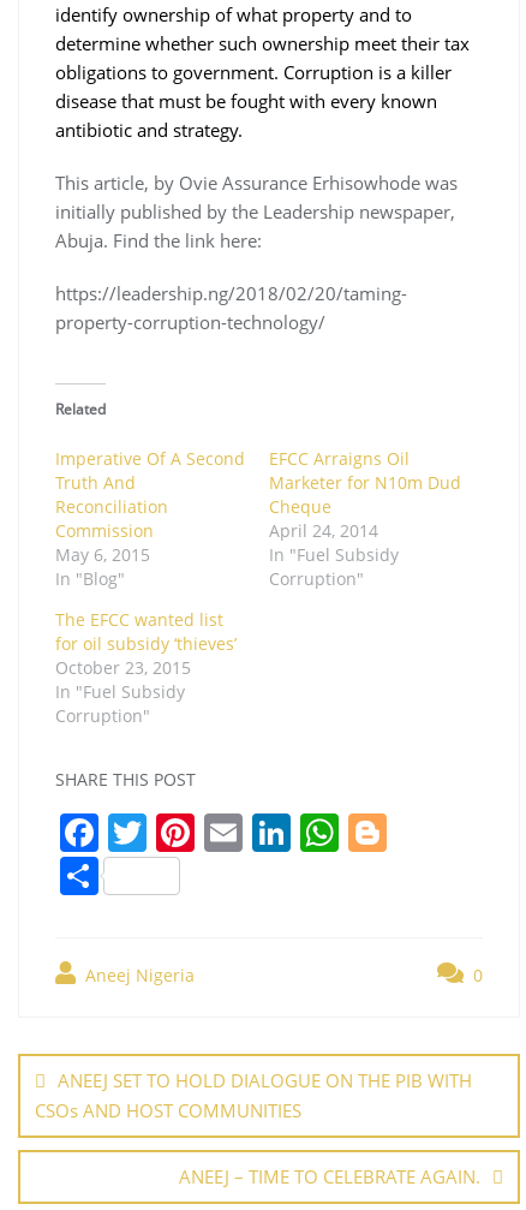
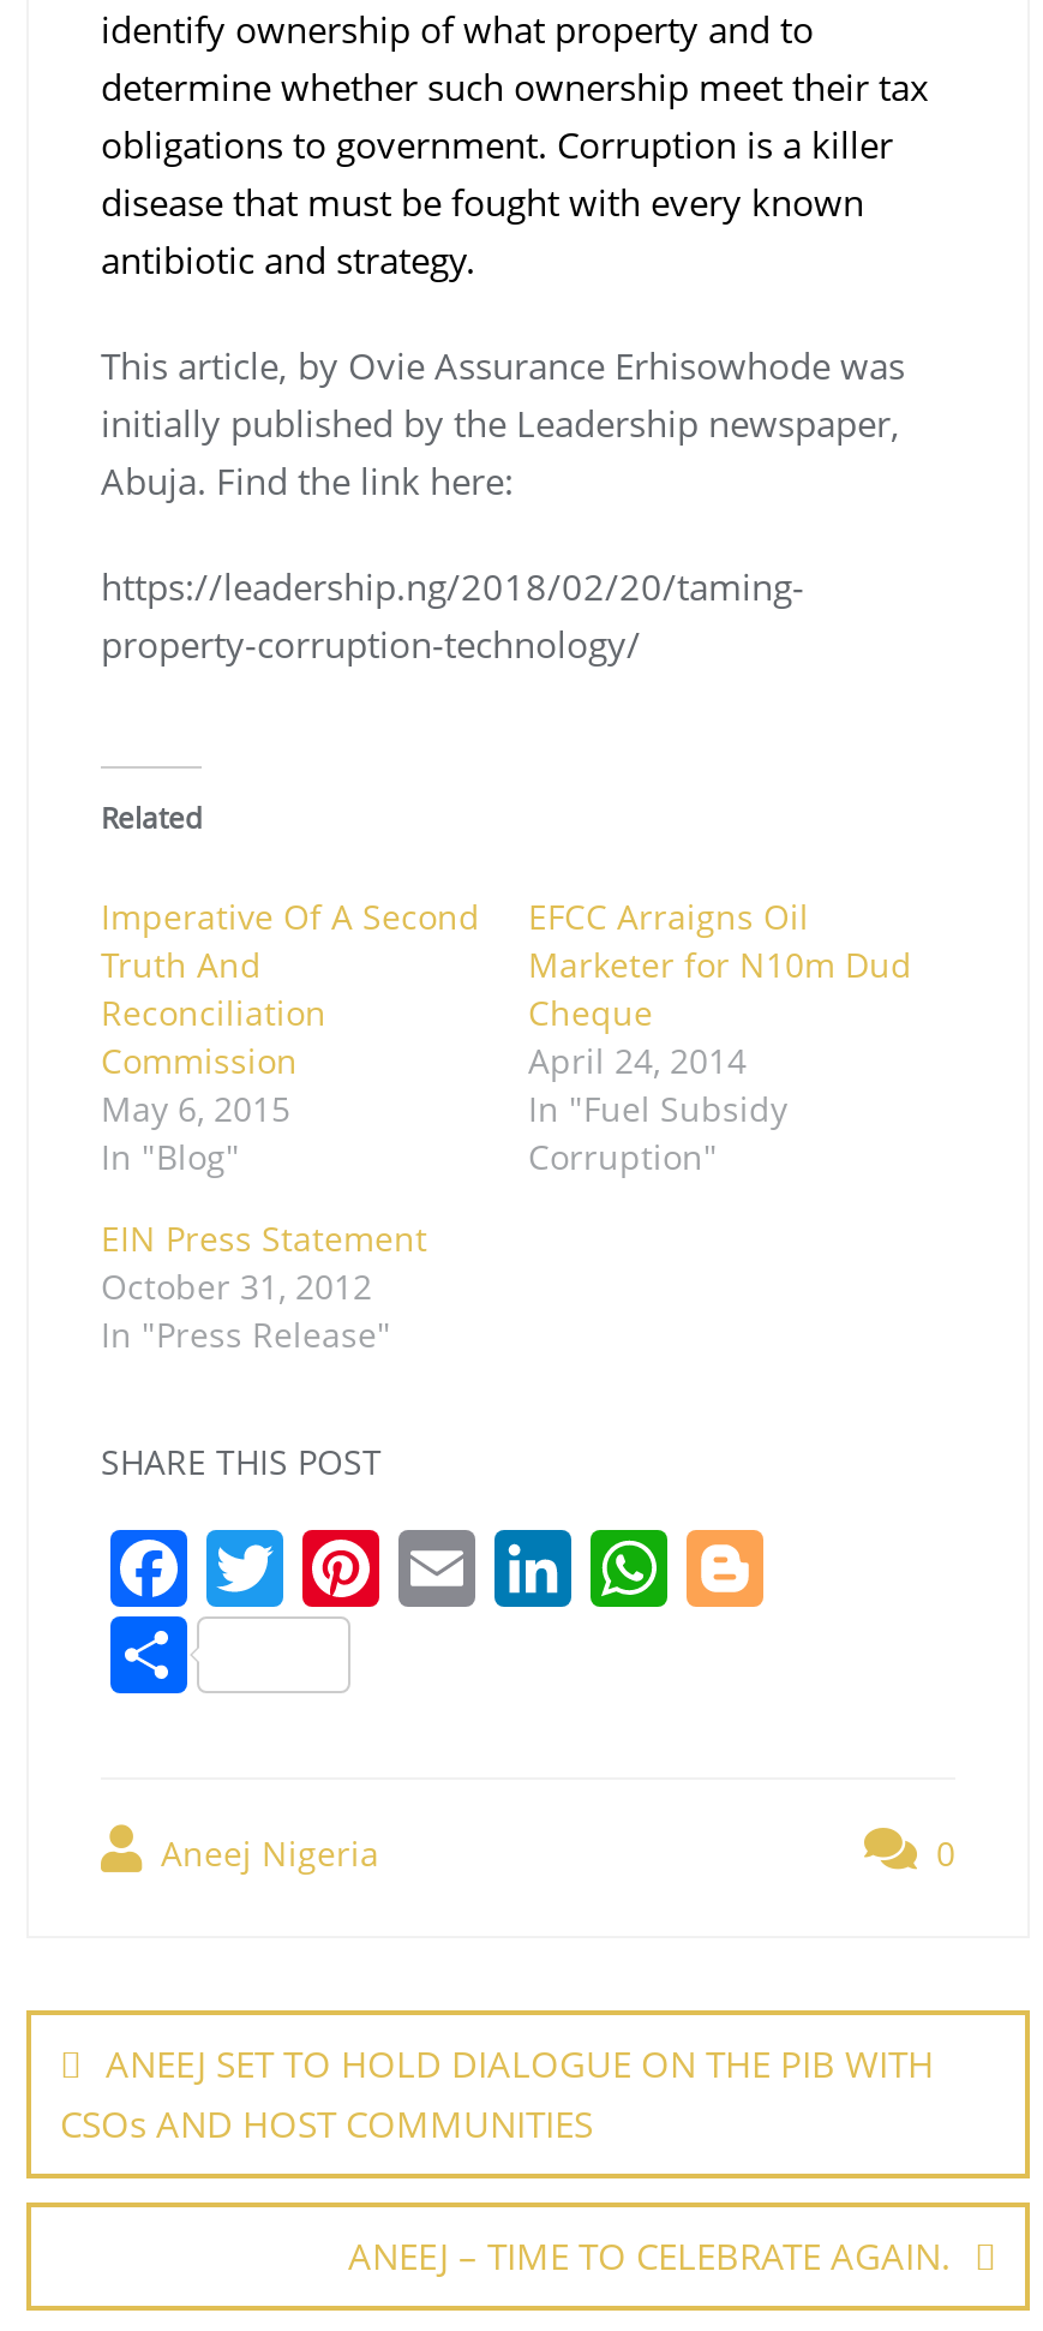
[55,608,237,727] The EFCC wanted list | for oil subsidy ‘thieves’ | October 23, 2015 | In "Fuel Subsidy | Corruption" -> [101,1215,427,1357] EIN Press Statement | October 31, 2012 | In "Press Release"

